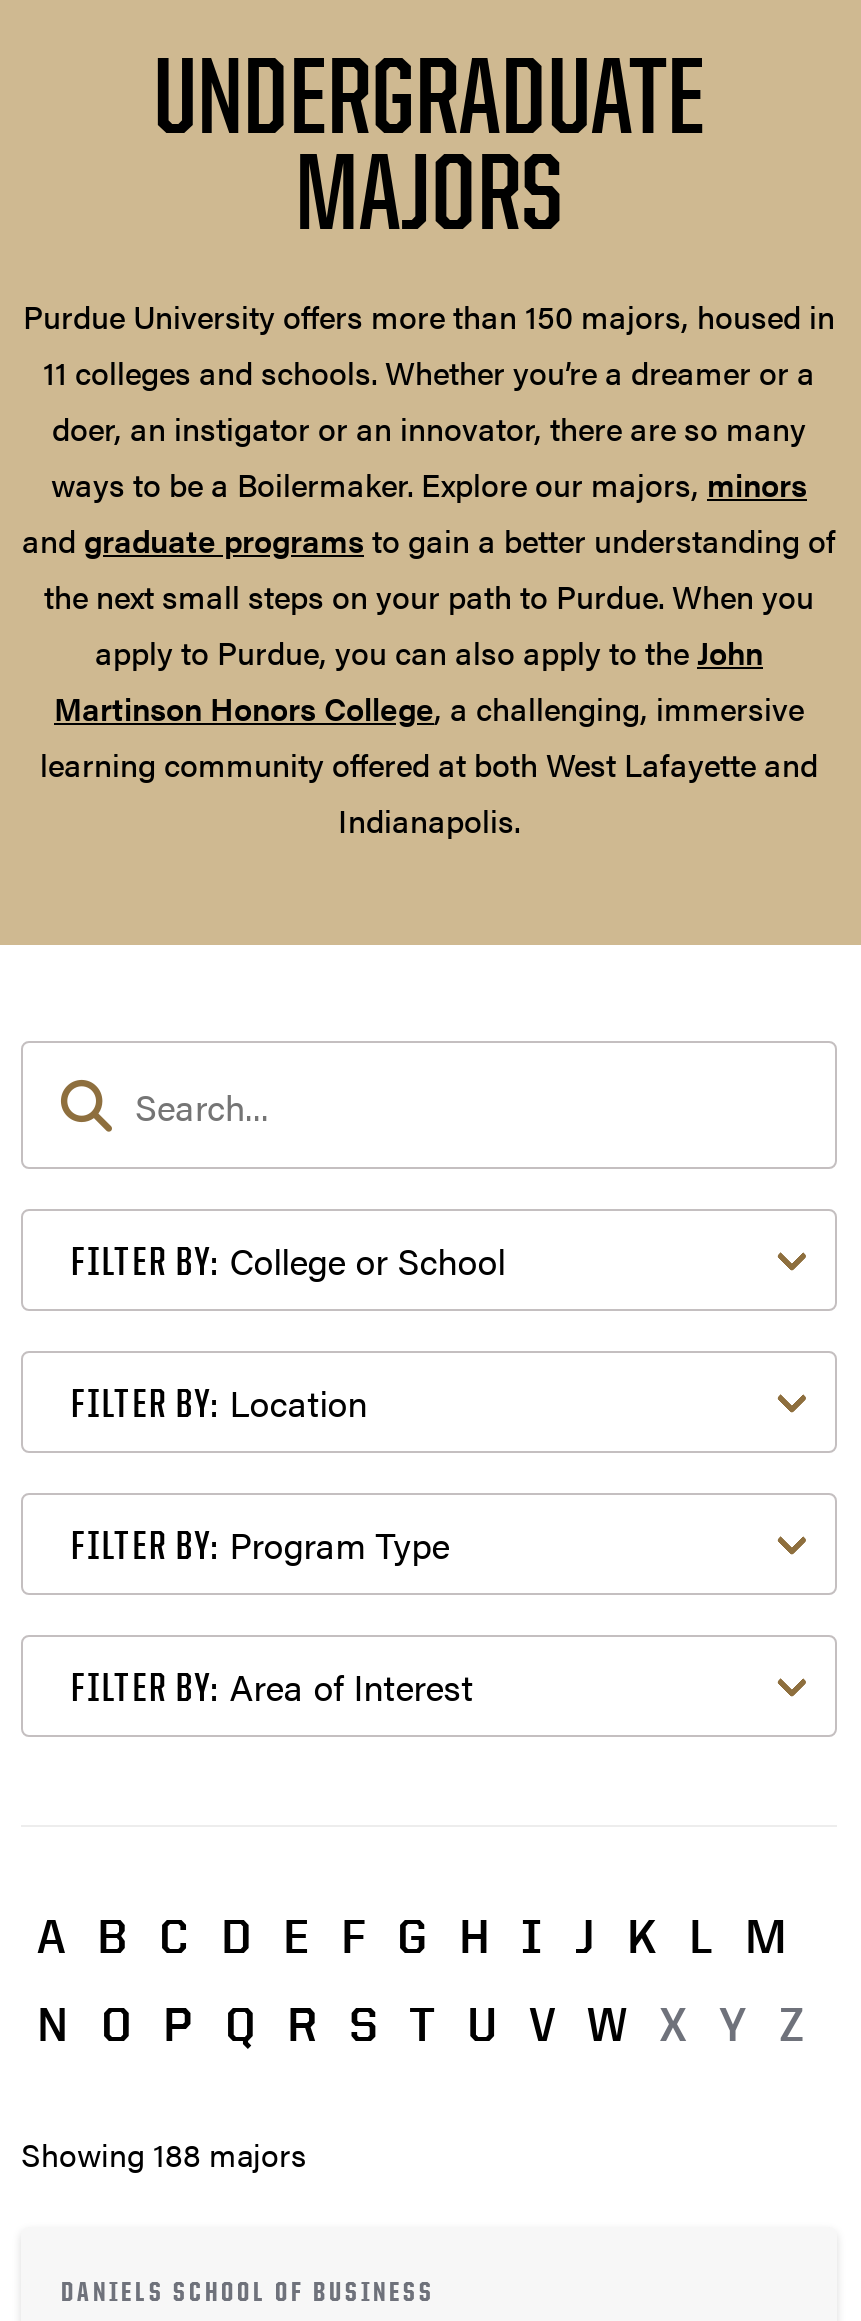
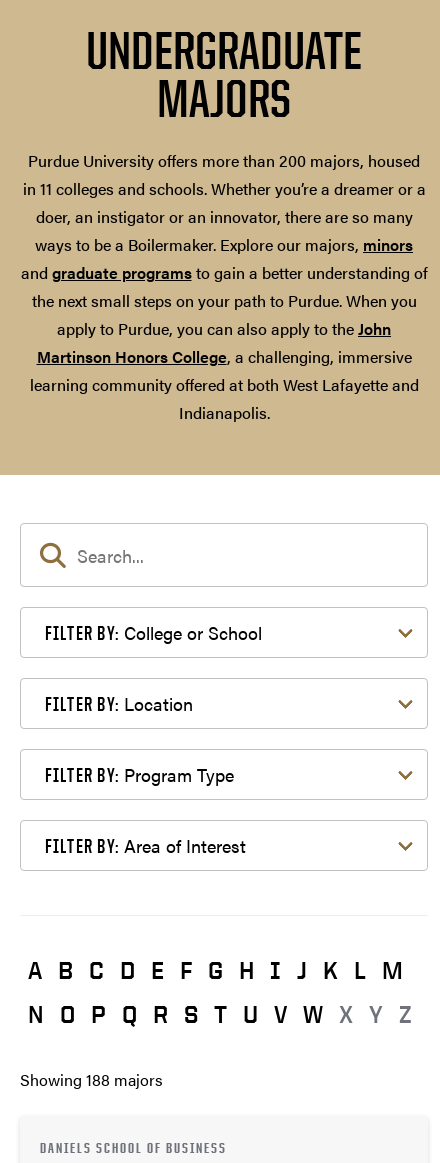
[23,293,835,395] Purdue University offers more than 150 majors, housed in | 11 colleges and schools. Whether you’re a dreamer or a -> [22,149,425,200] Purdue University offers more than 200 majors, housed | in 11 colleges and schools. Whether you’re a dreamer or a

